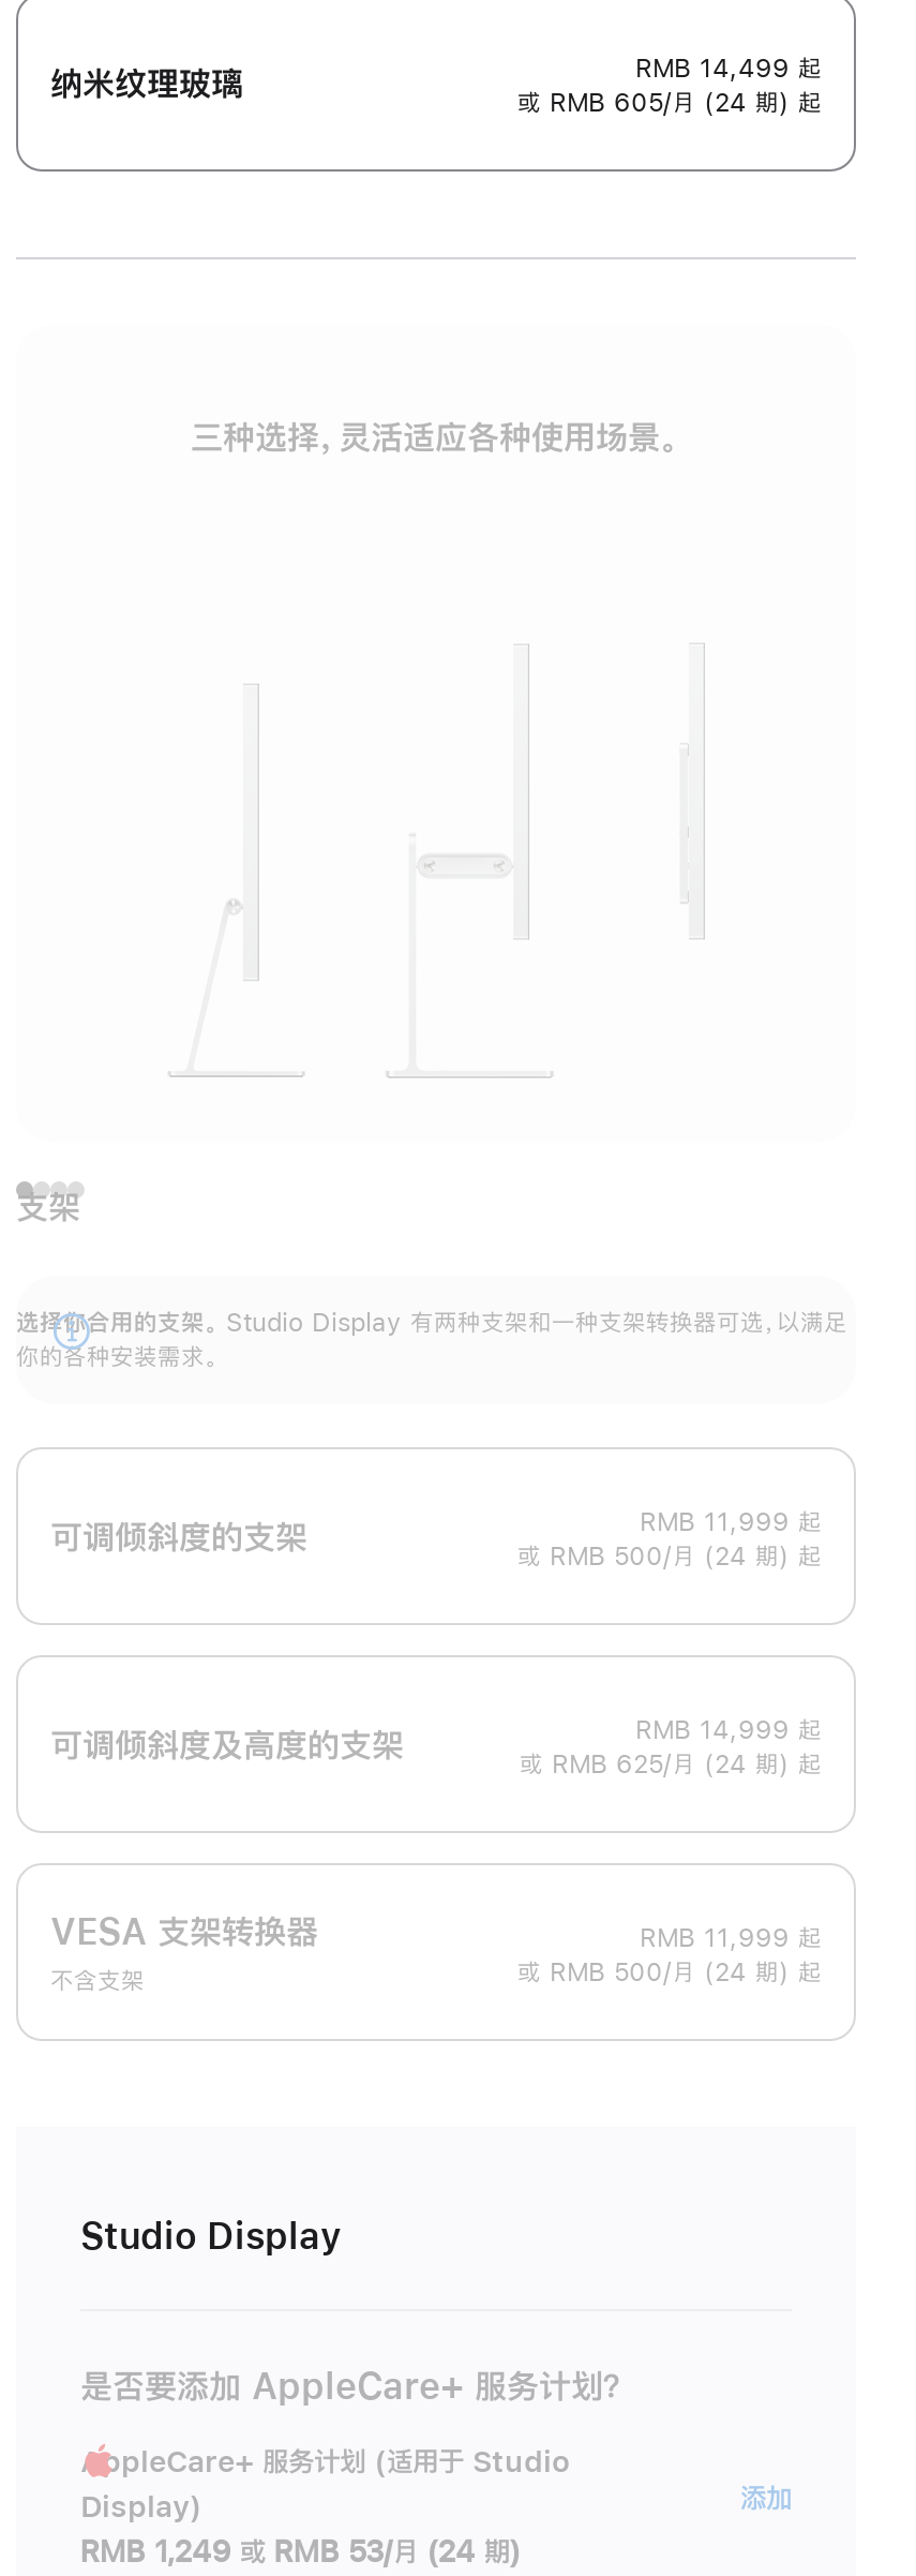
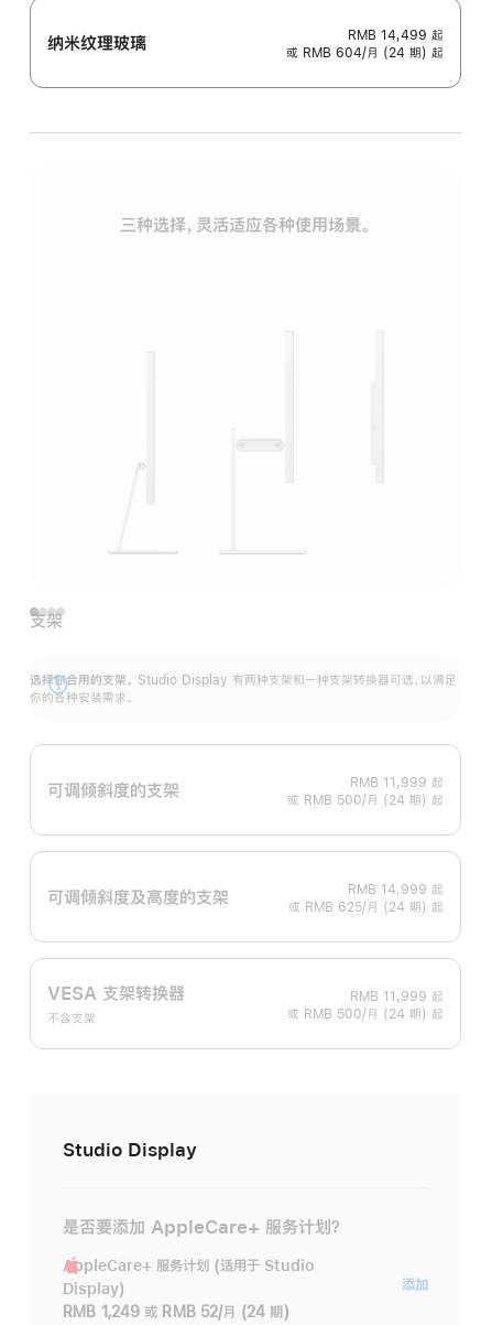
[517,90,822,116] 或 RMB 605/月 (24 期) 起 -> [286,47,444,60] 或 RMB 604/月 (24 期) 起
[80,2537,521,2567] RMB 1,249 或 RMB 53/月 (24 期) -> [63,1304,289,1320] RMB 1,249 或 RMB 52/月 (24 期)

